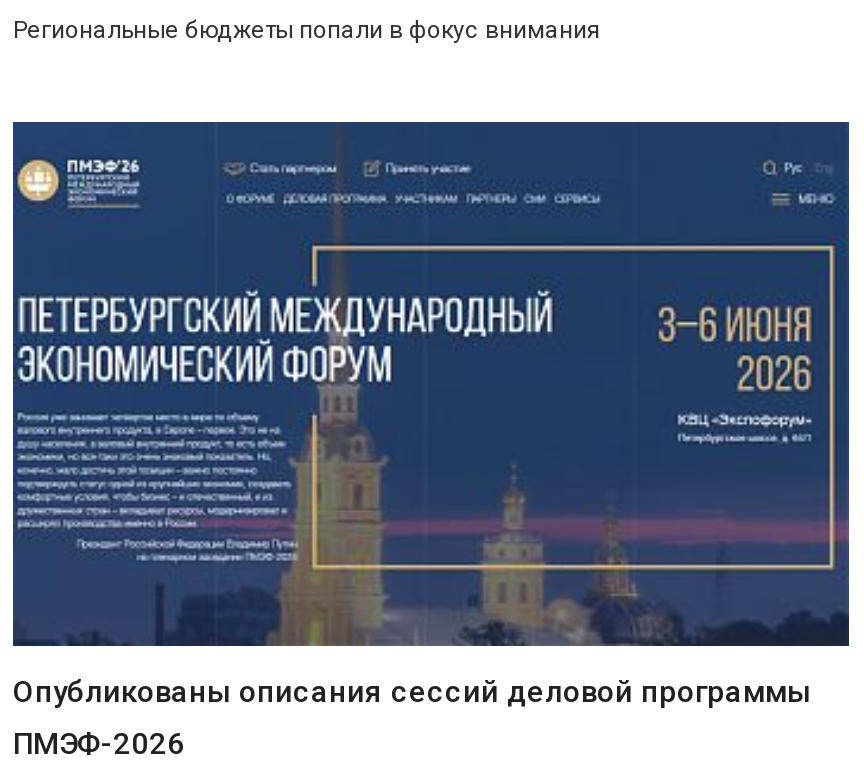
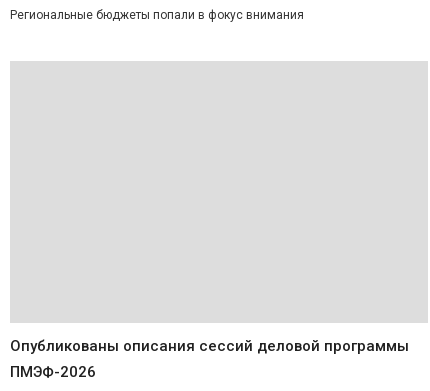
[11,120,851,648] [image] -> none

